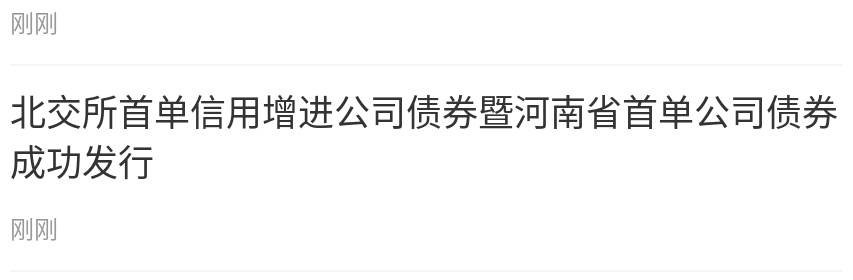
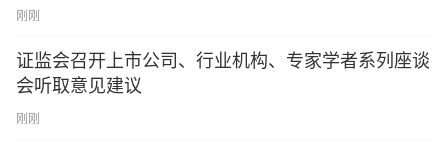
[10,94,838,184] 北交所首单信用增进公司债券暨河南省首单公司债券 | 成功发行 -> [16,51,430,96] 证监会召开上市公司、行业机构、专家学者系列座谈 | 会听取意见建议

